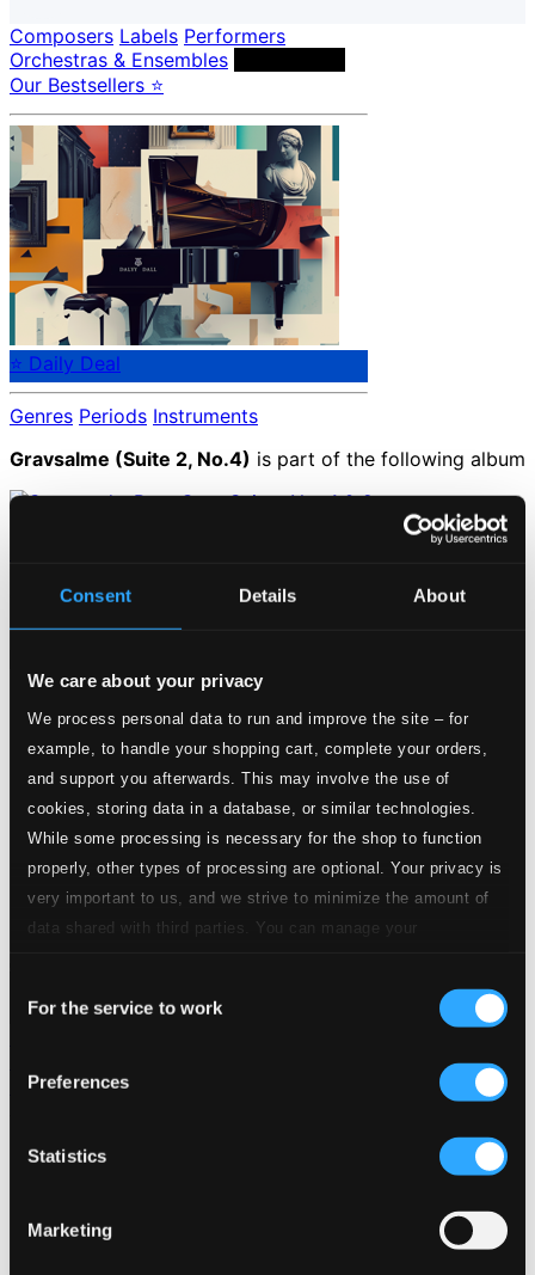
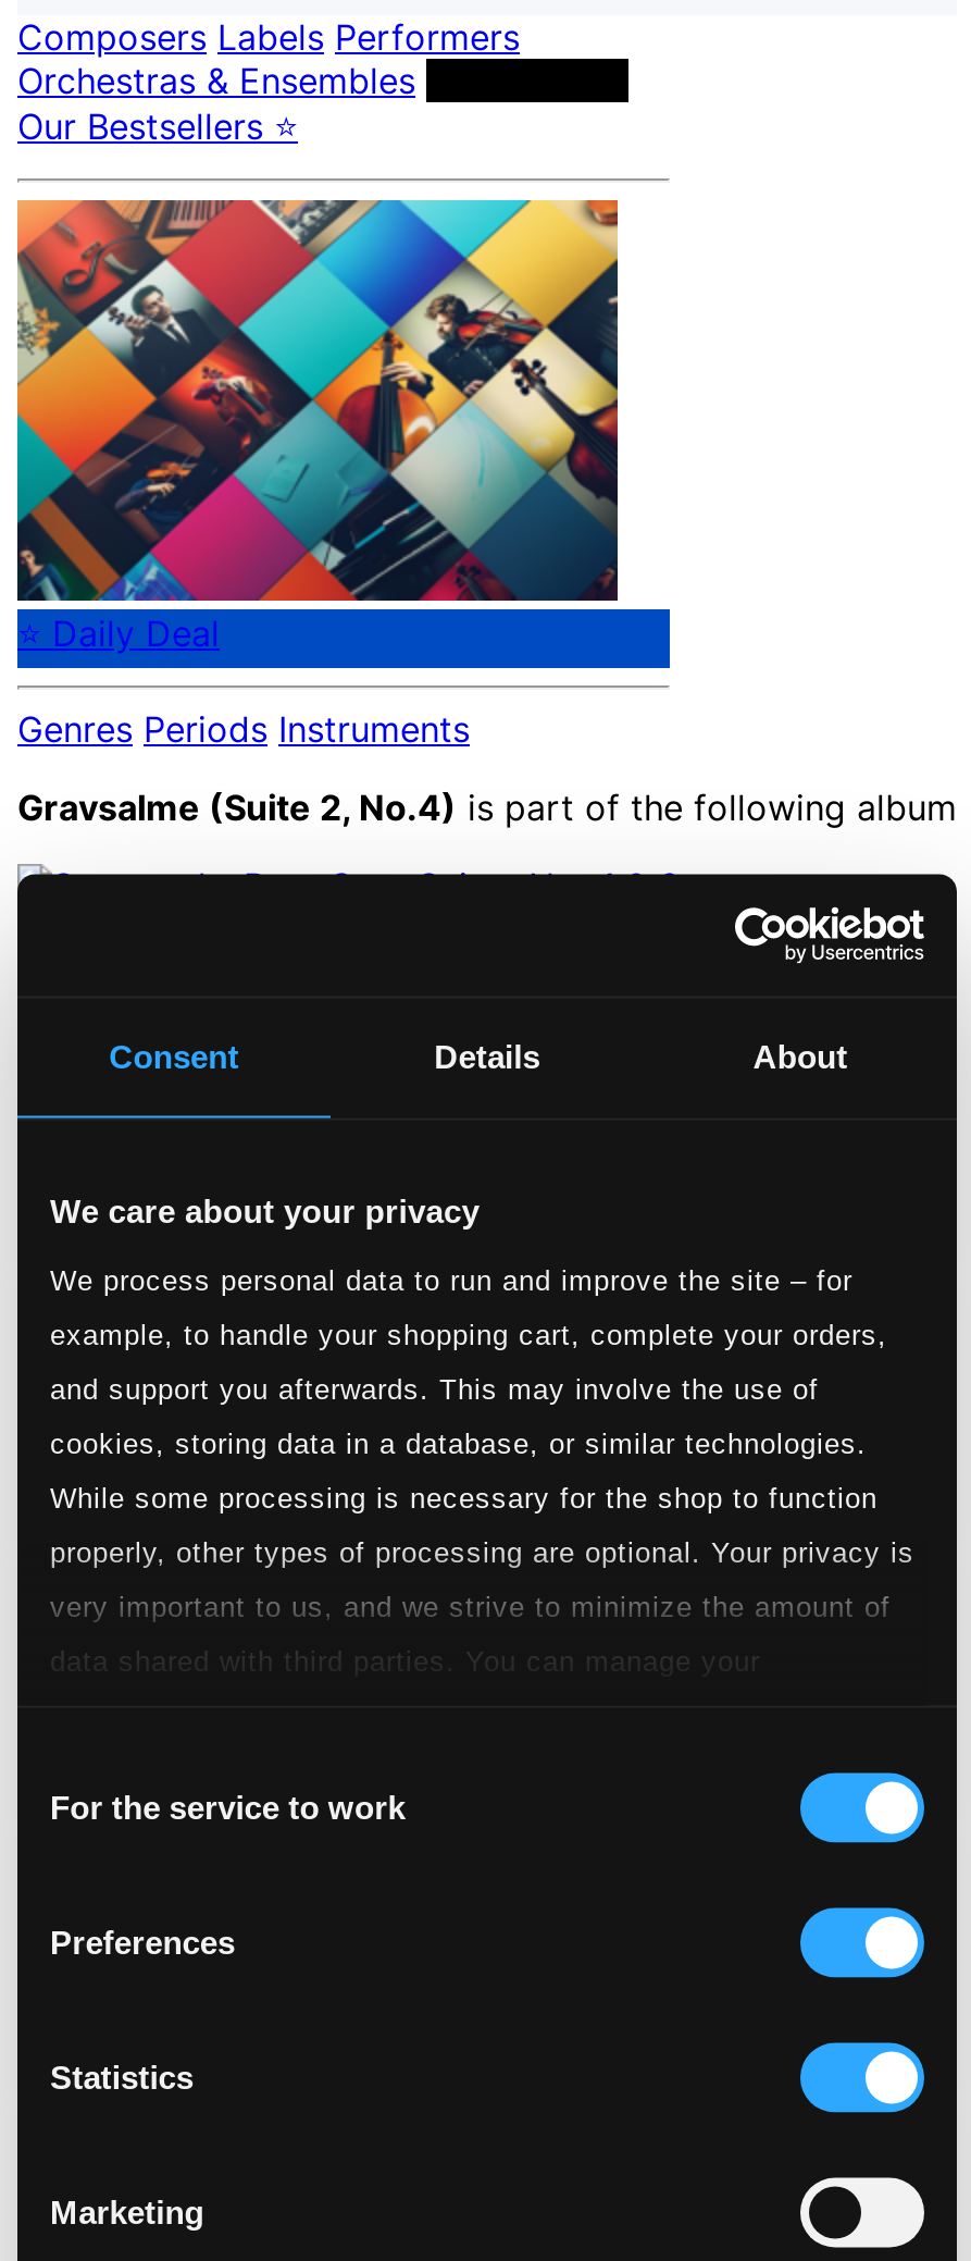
[8,124,340,347] [image] -> [15,198,620,603] [image]

